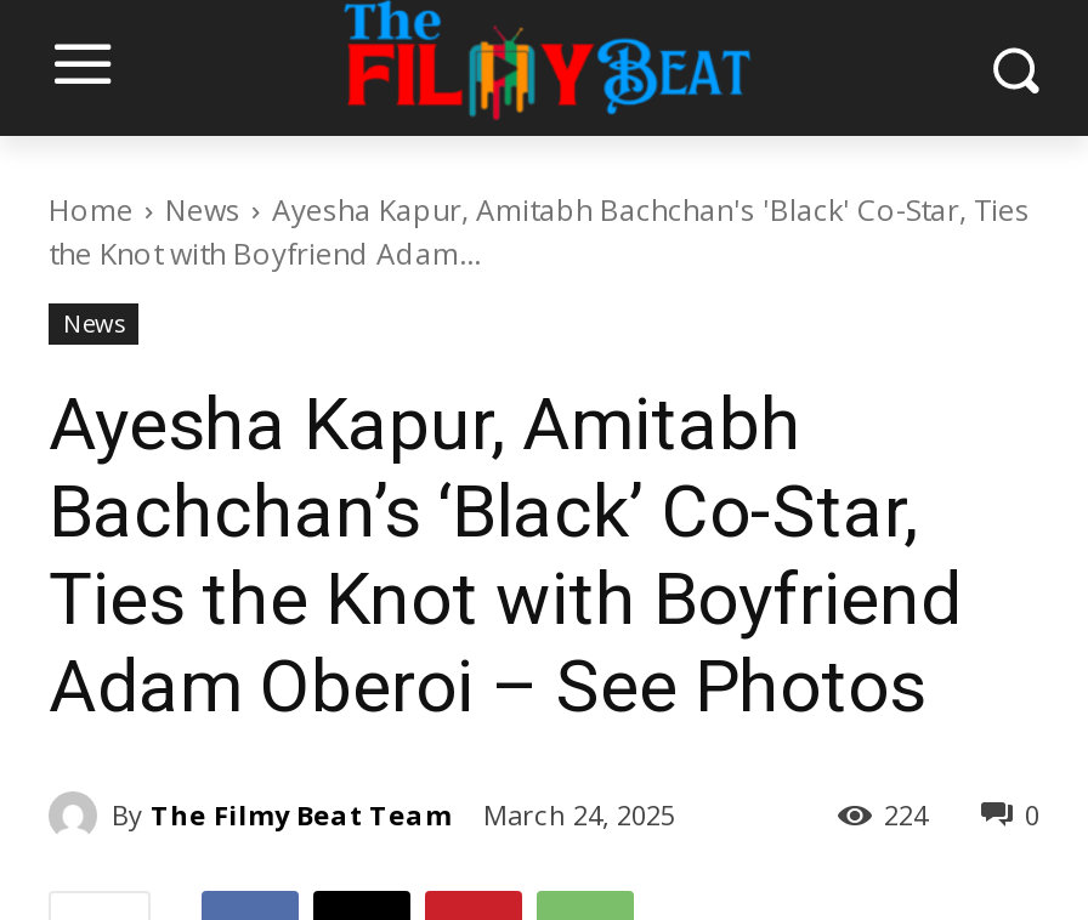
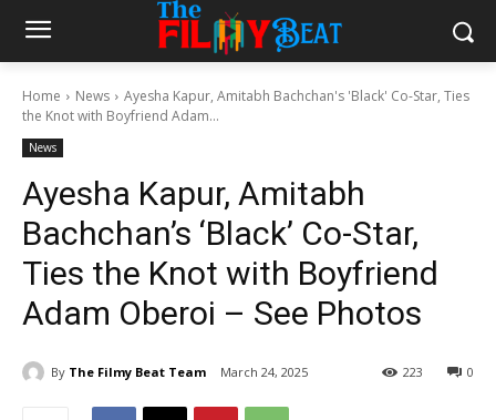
[884,796,928,833] 224 -> [403,364,423,380] 223

